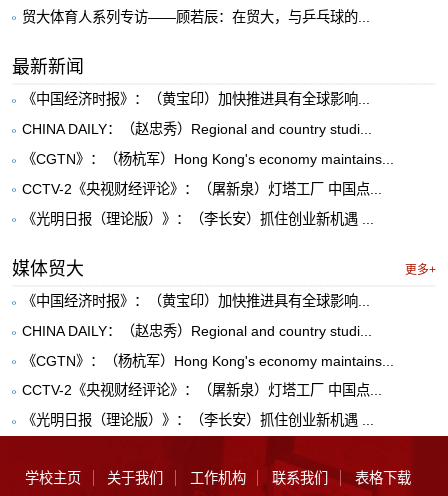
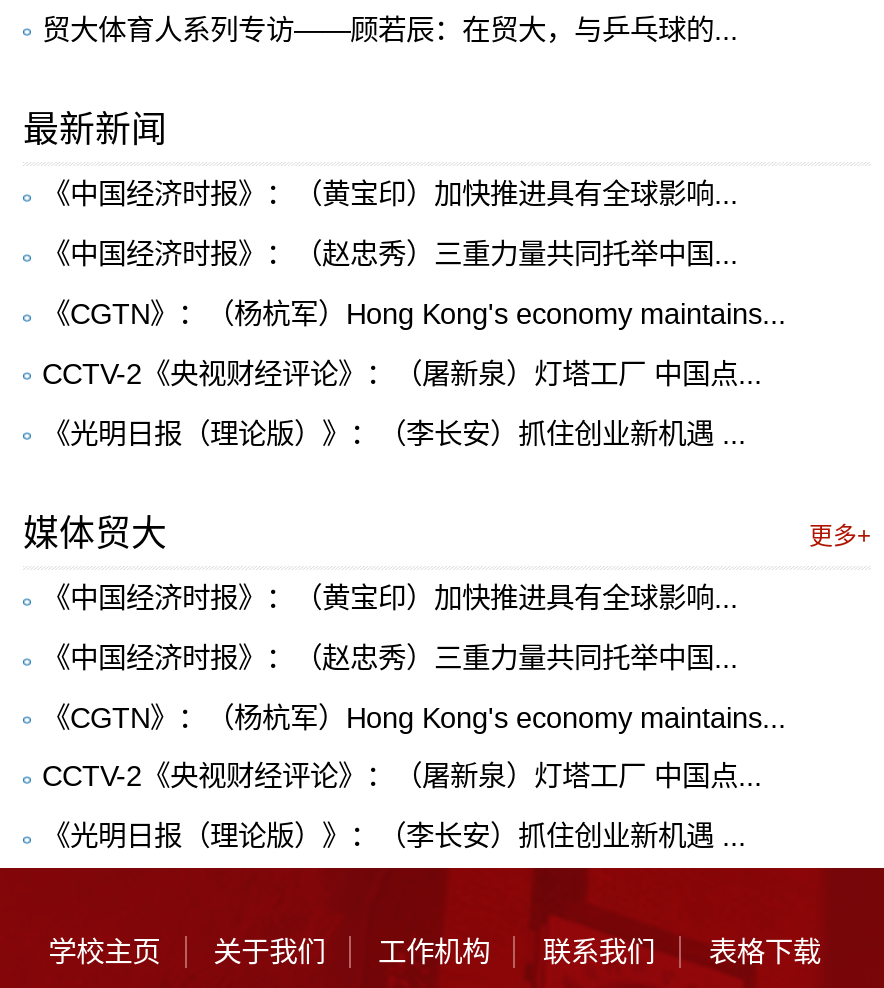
[21,121,371,137] CHINA DAILY：（赵忠秀）Regional and country studi... -> [42,238,738,270] 《中国经济时报》：（赵忠秀）三重力量共同托举中国...
[21,323,371,339] CHINA DAILY：（赵忠秀）Regional and country studi... -> [42,642,738,674] 《中国经济时报》：（赵忠秀）三重力量共同托举中国...

